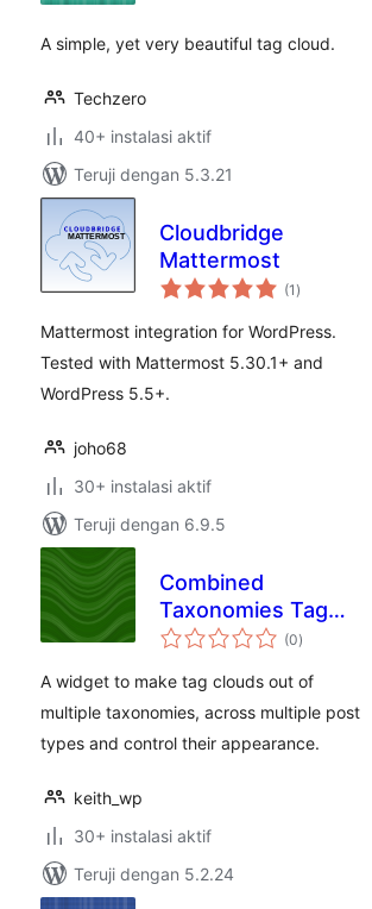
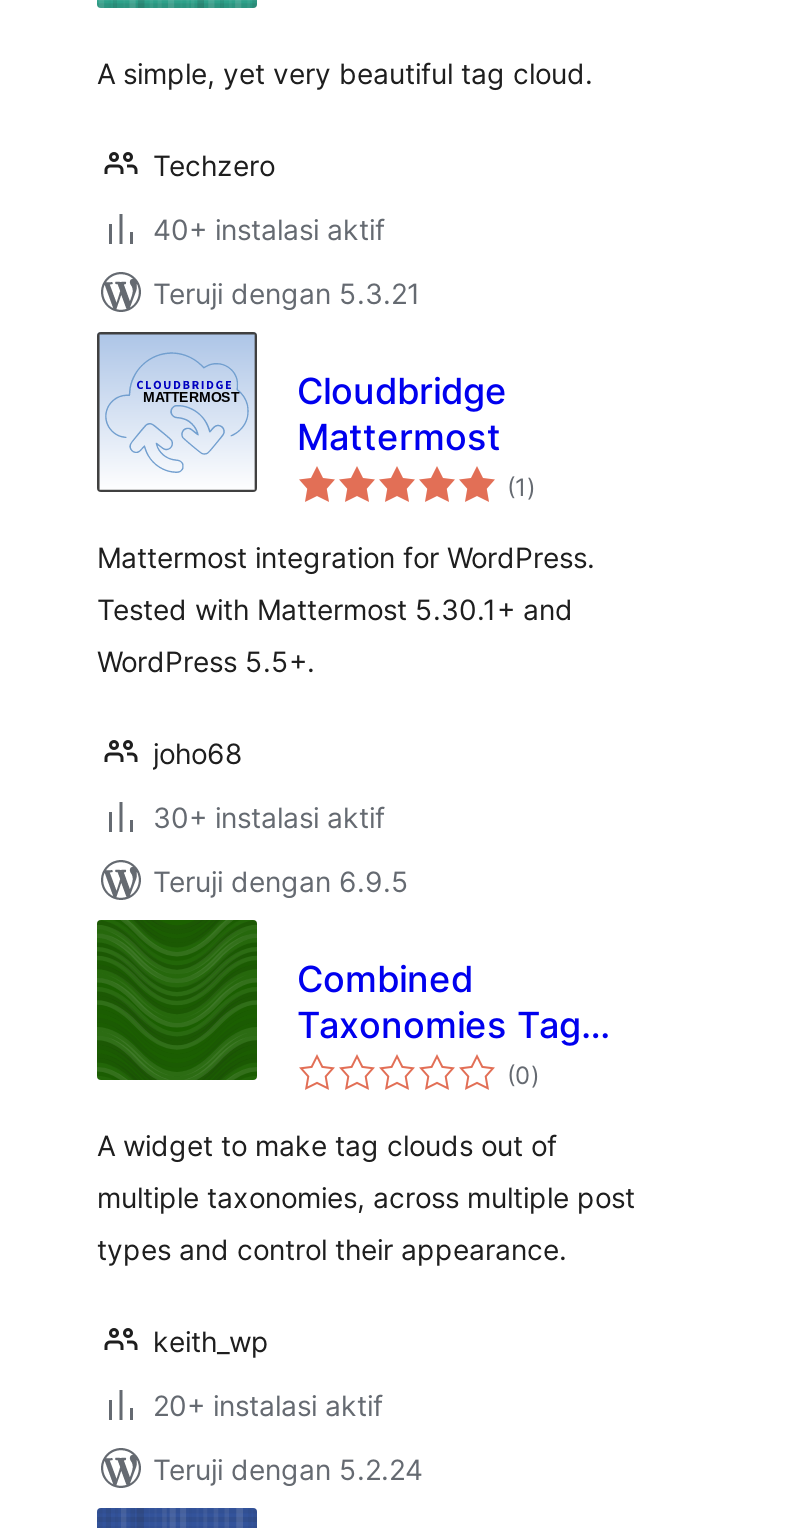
[74,826,212,846] 30+ instalasi aktif -> [153,1388,383,1422] 20+ instalasi aktif

